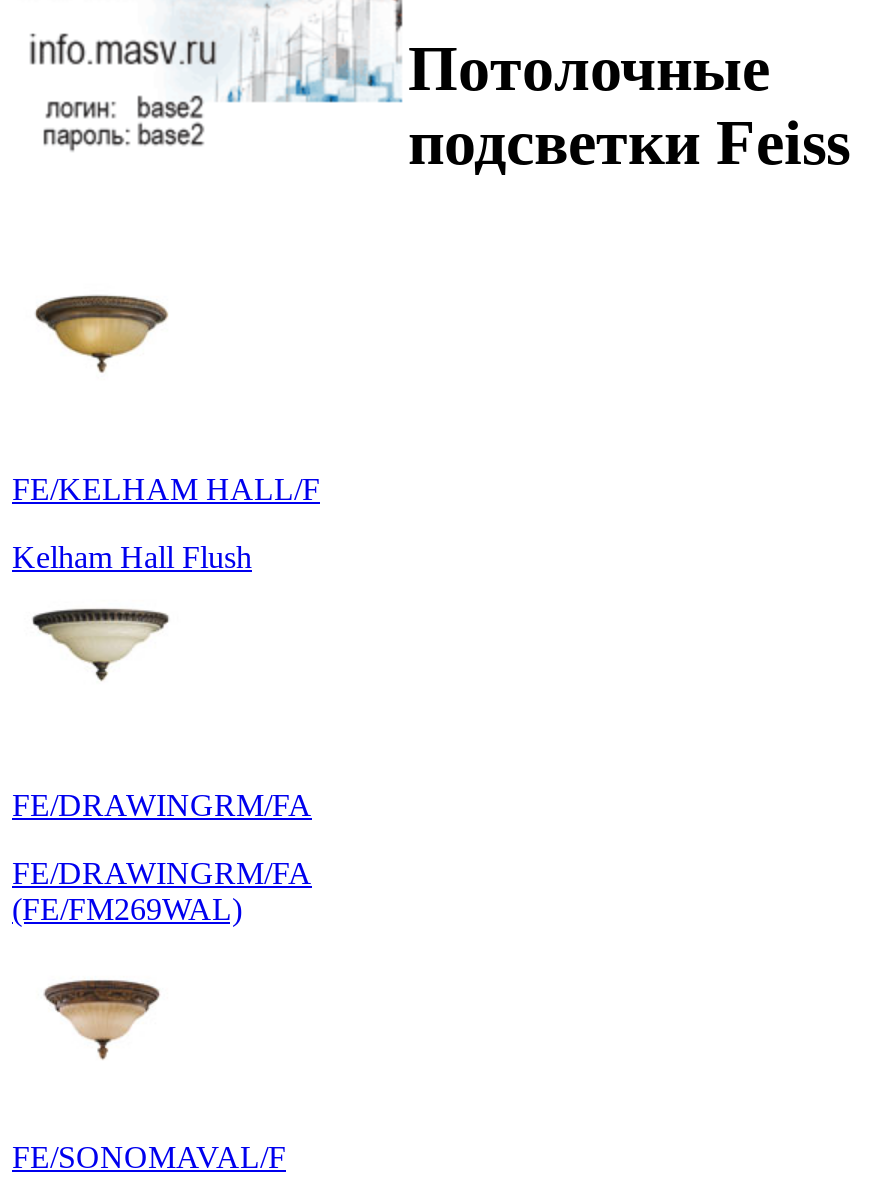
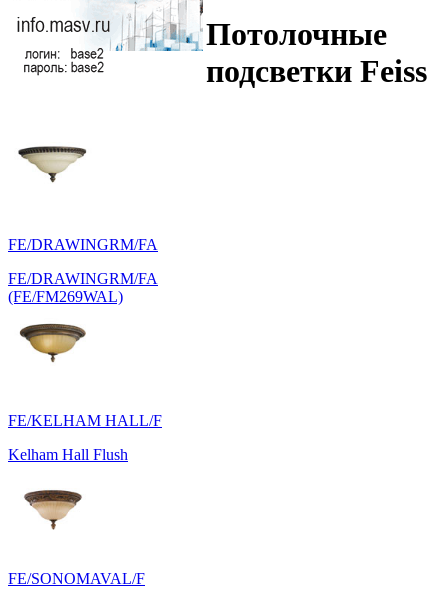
moved [34,294,168,374] -> [19,323,87,363]: [image]
moved [12,472,320,574] -> [8,412,162,463]: FE/KELHAM HALL/F | Kelham Hall Flush
moved [40,602,162,676] -> [22,143,83,180]: [image]
moved [12,788,312,926] -> [8,236,158,305]: FE/DRAWINGRM/FA | FE/DRAWINGRM/FA | (FE/FM269WAL)

